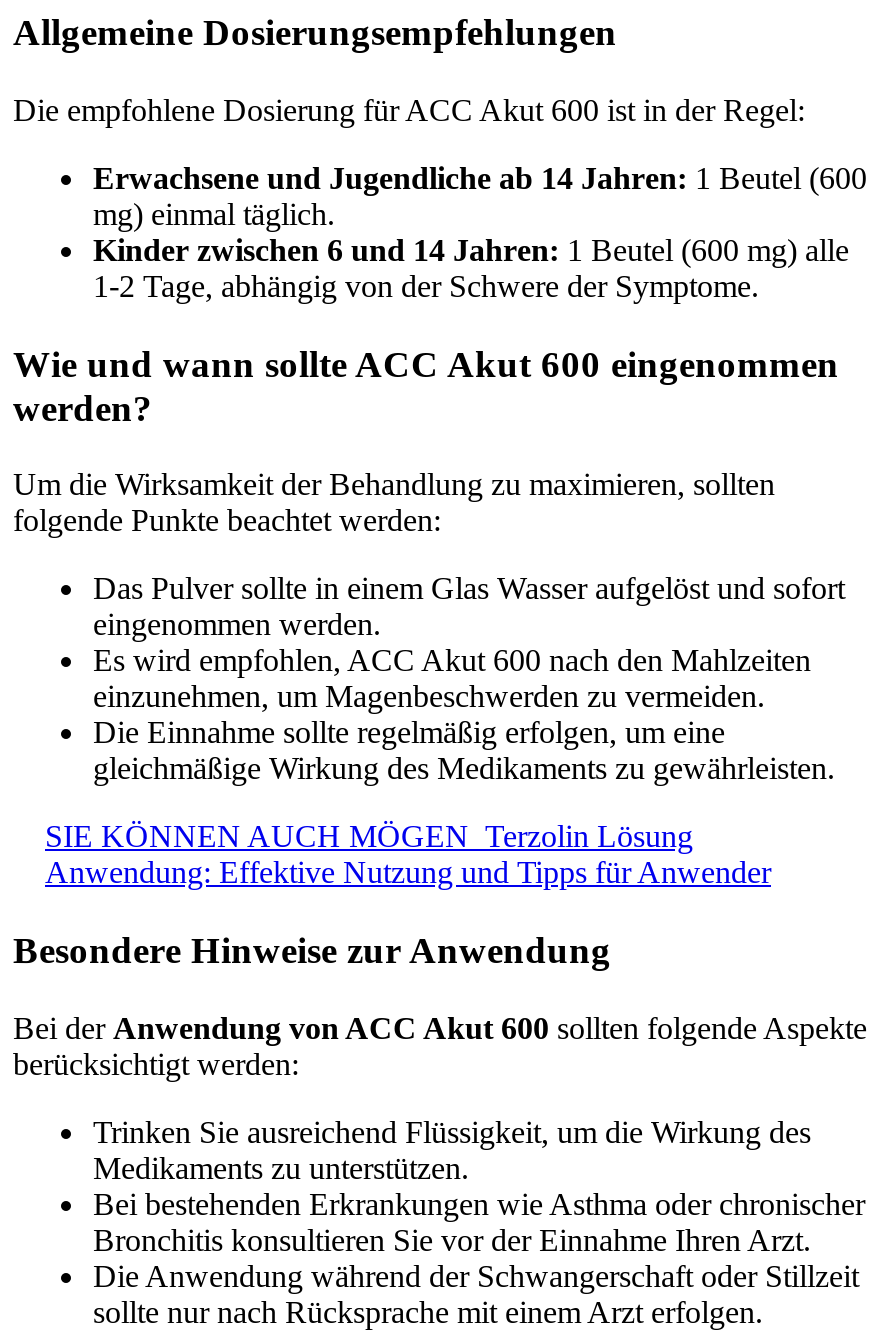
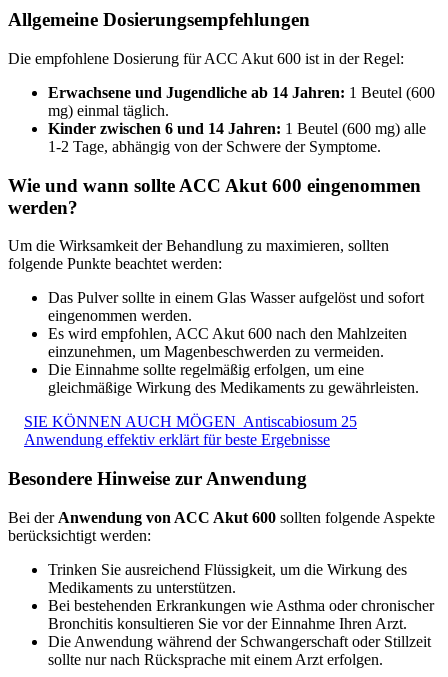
[45,820,771,890] SIE KÖNNEN AUCH MÖGEN Terzolin Lösung | Anwendung: Effektive Nutzung und Tipps für Anwender -> [24,413,357,448] SIE KÖNNEN AUCH MÖGEN Antiscabiosum 25 | Anwendung effektiv erklärt für beste Ergebnisse

